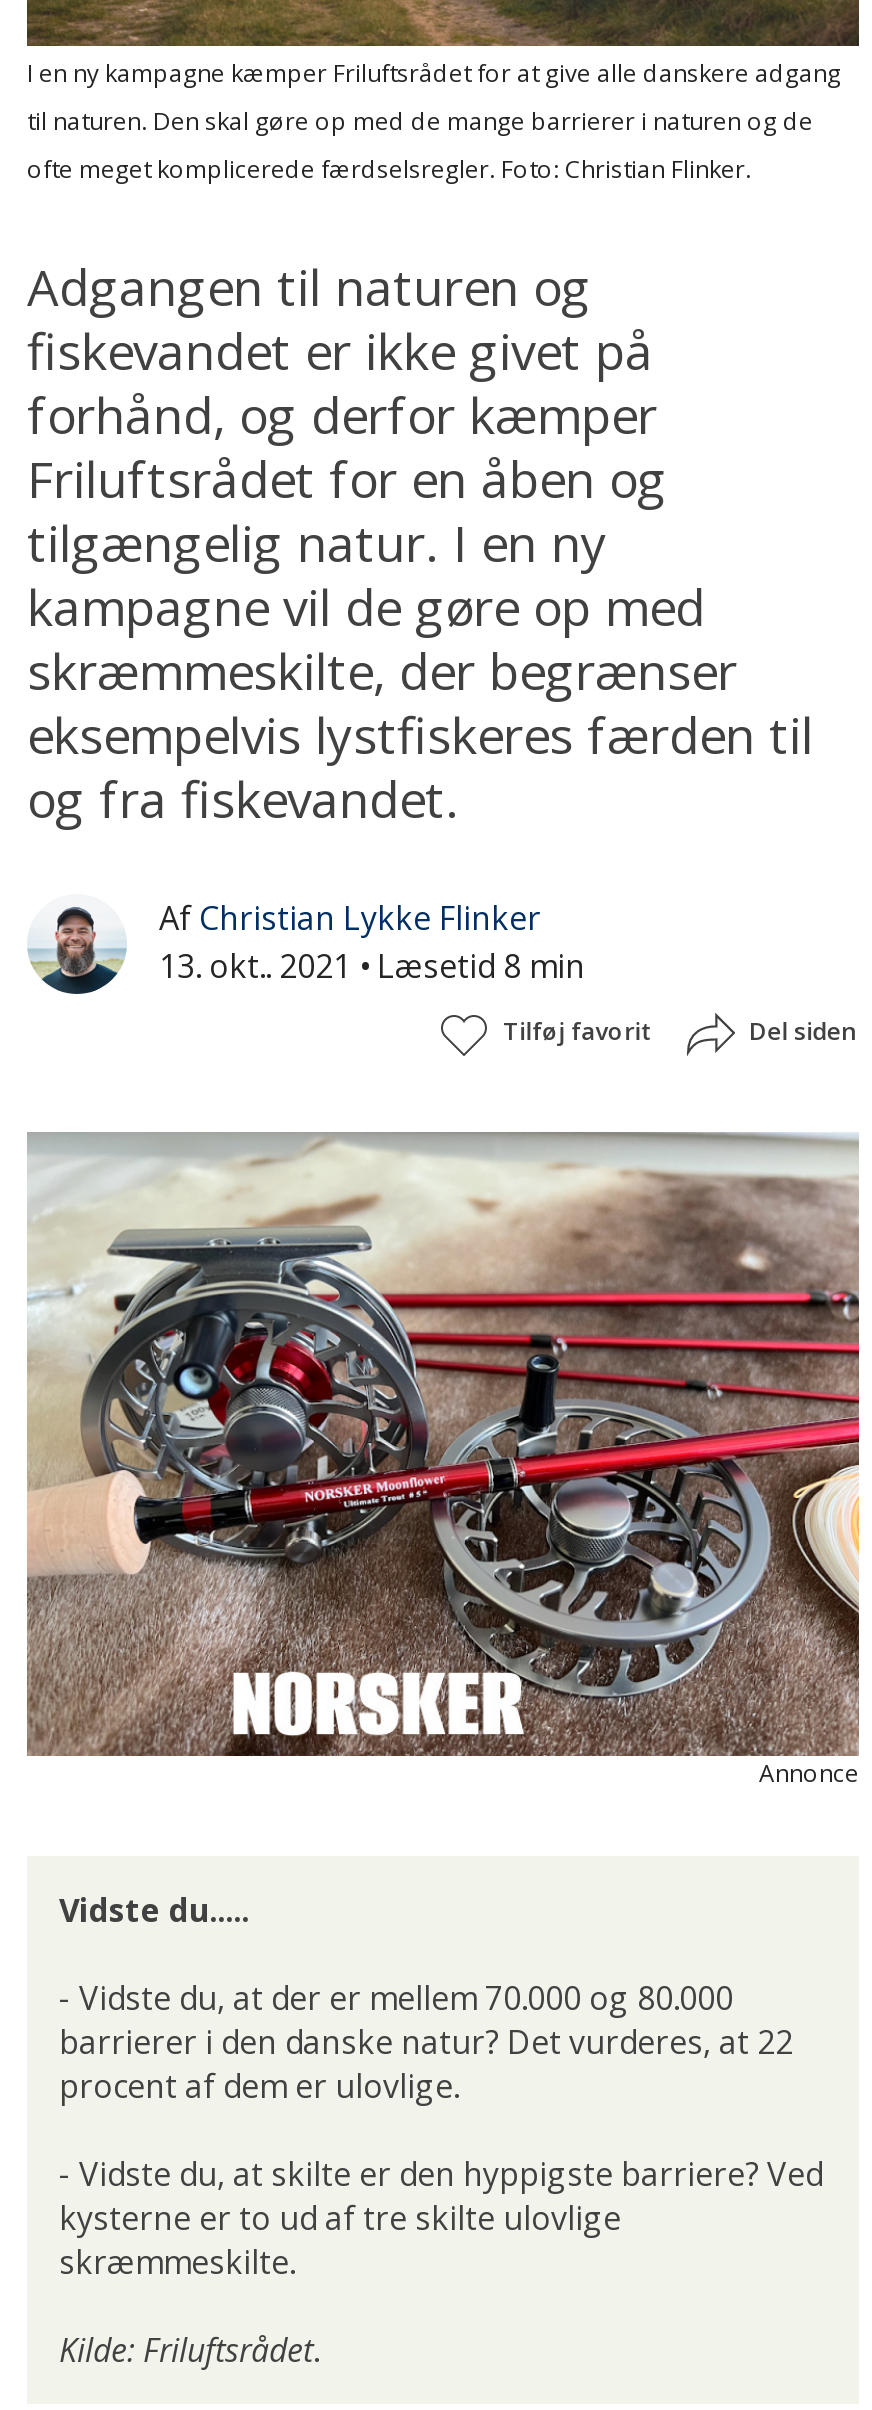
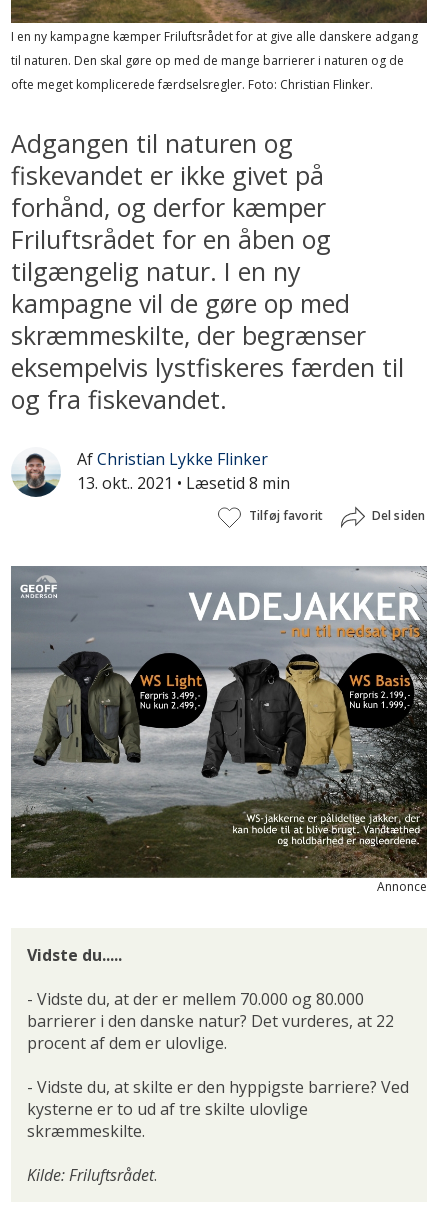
[25,1134,861,1758] [image] -> [10,566,428,878] [image]

